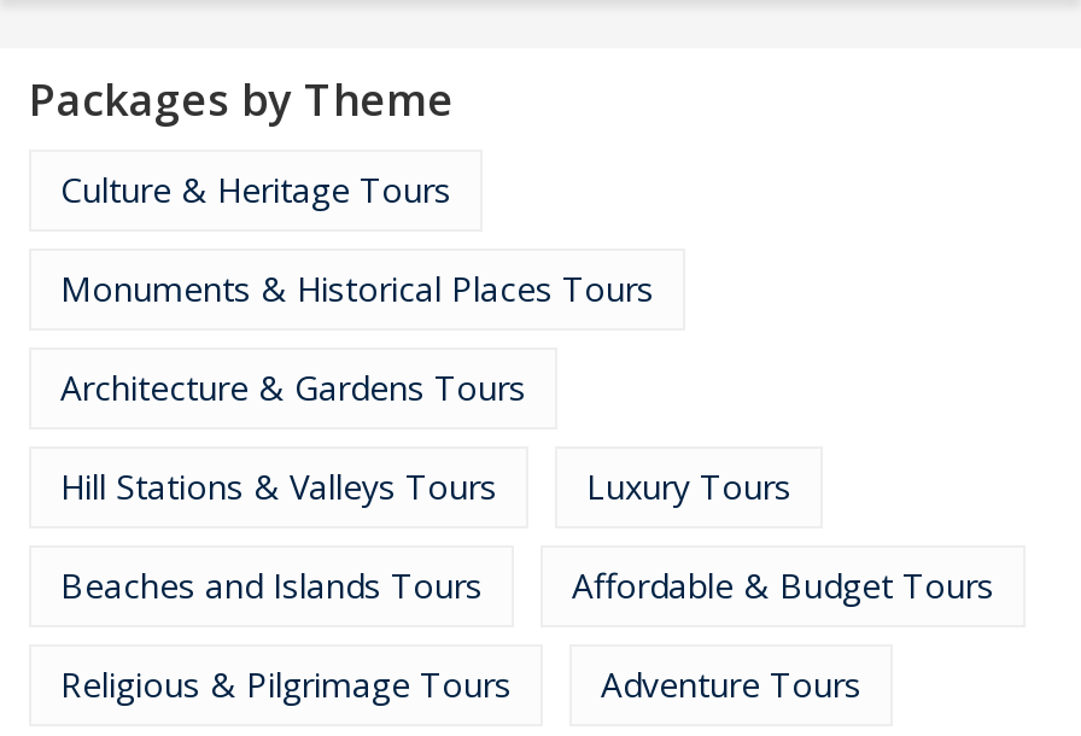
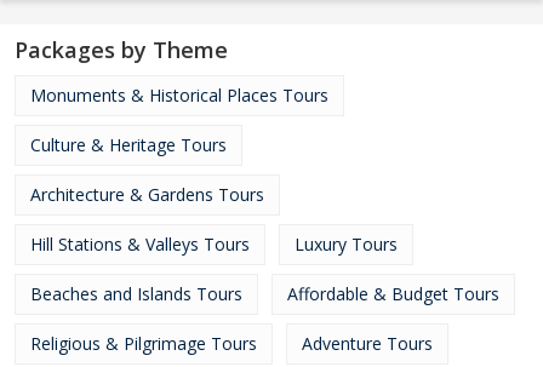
moved [60,167,451,212] -> [30,133,227,156]: Culture & Heritage Tours
moved [60,265,654,311] -> [30,84,328,107]: Monuments & Historical Places Tours

